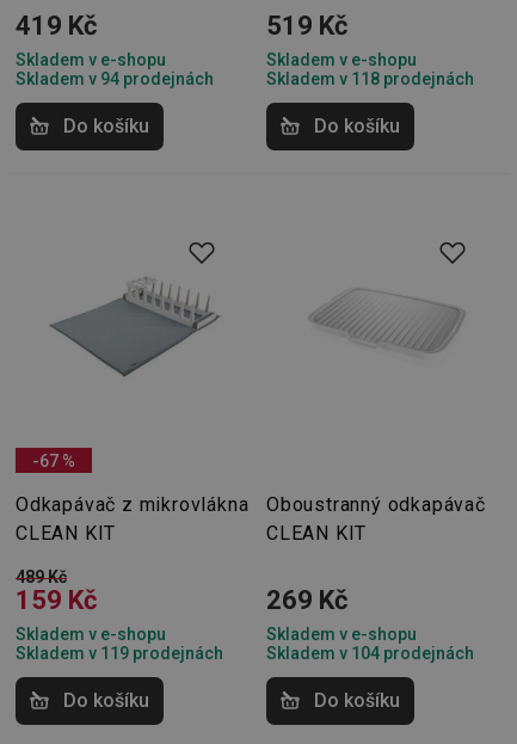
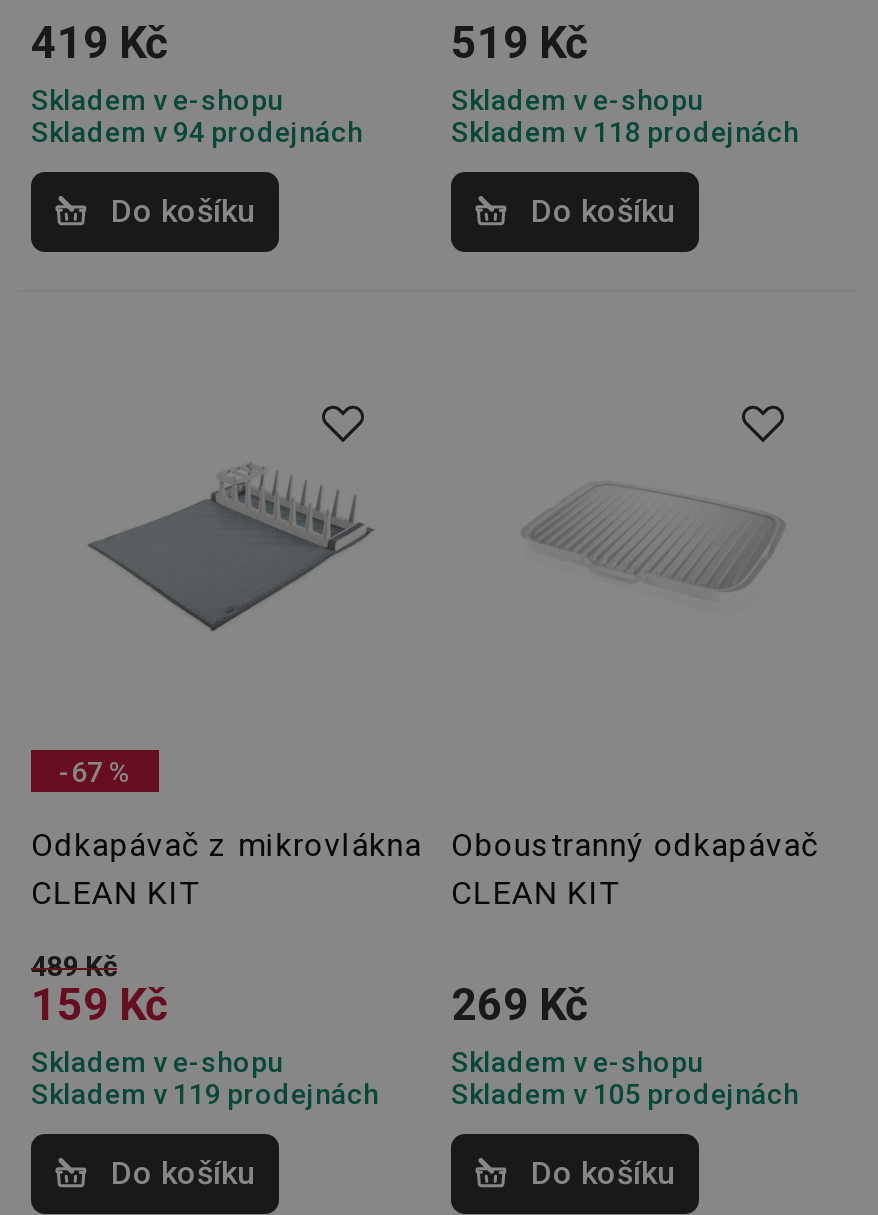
[266,644,474,663] Skladem v 104 prodejnách -> [451,1078,799,1110] Skladem v 105 prodejnách

